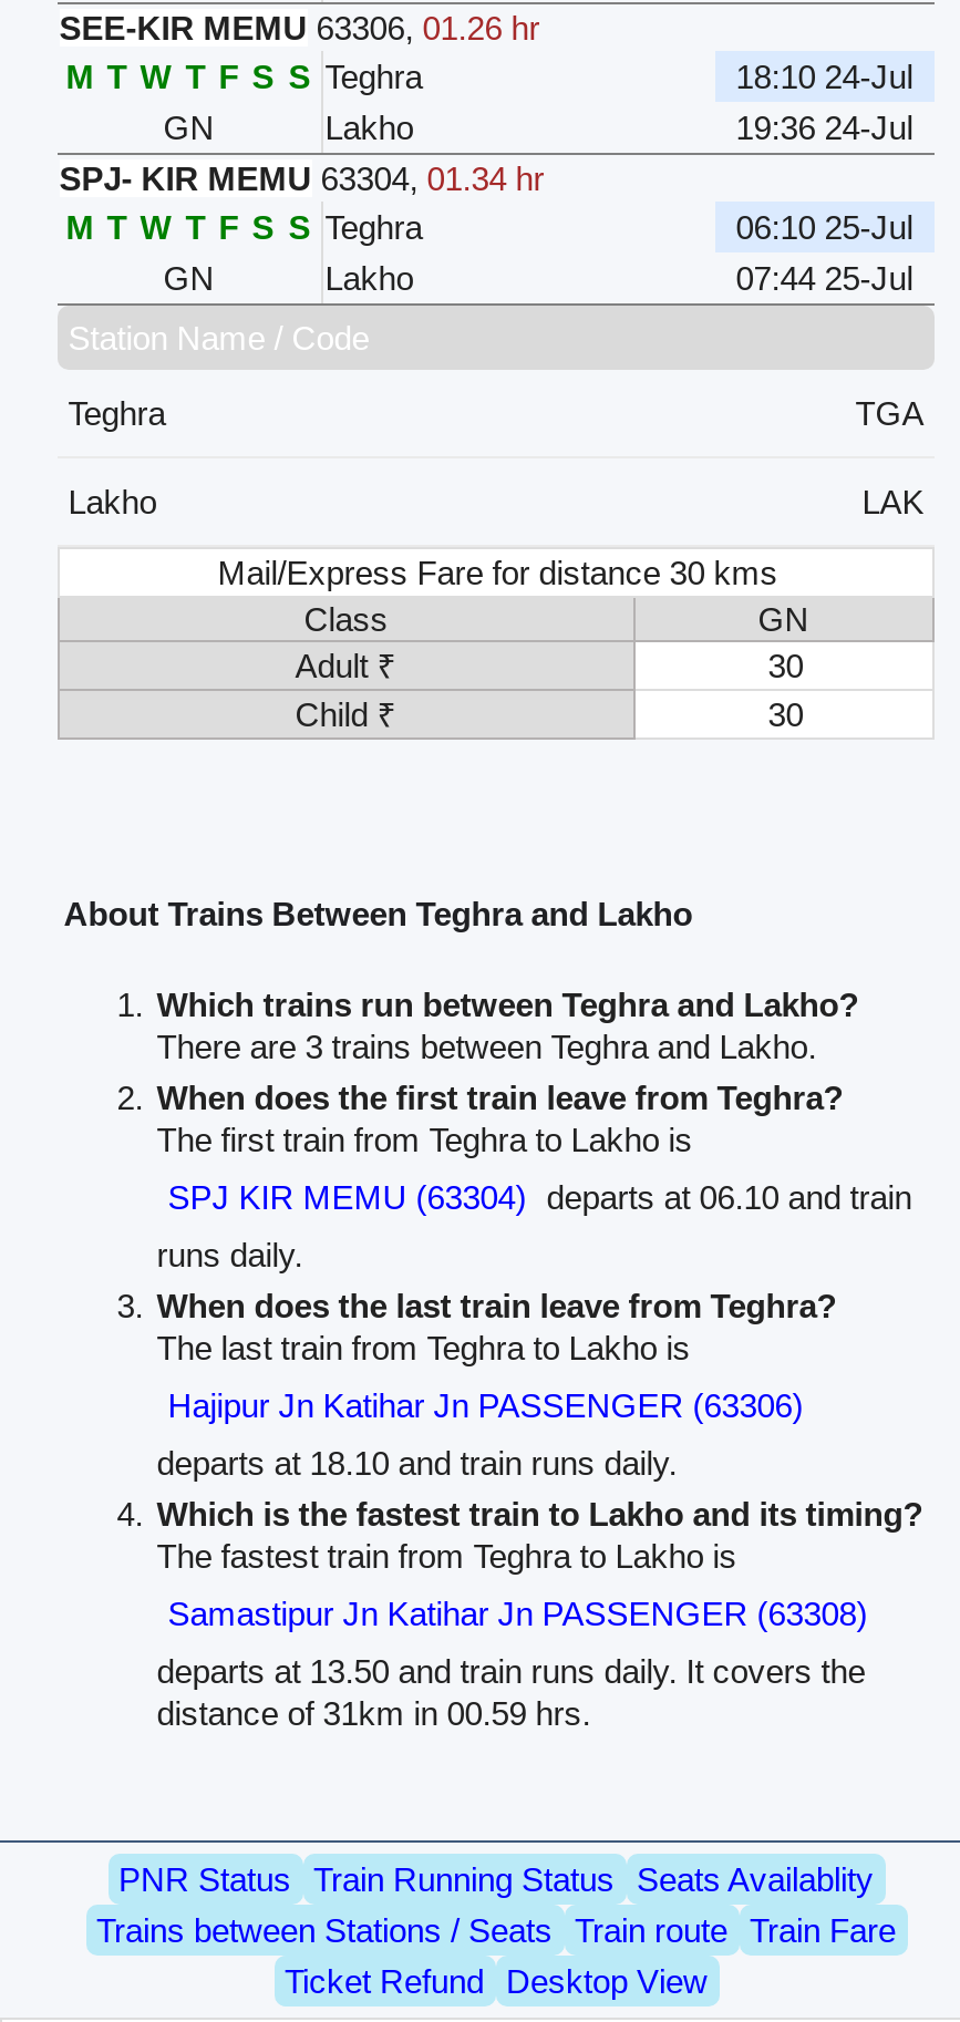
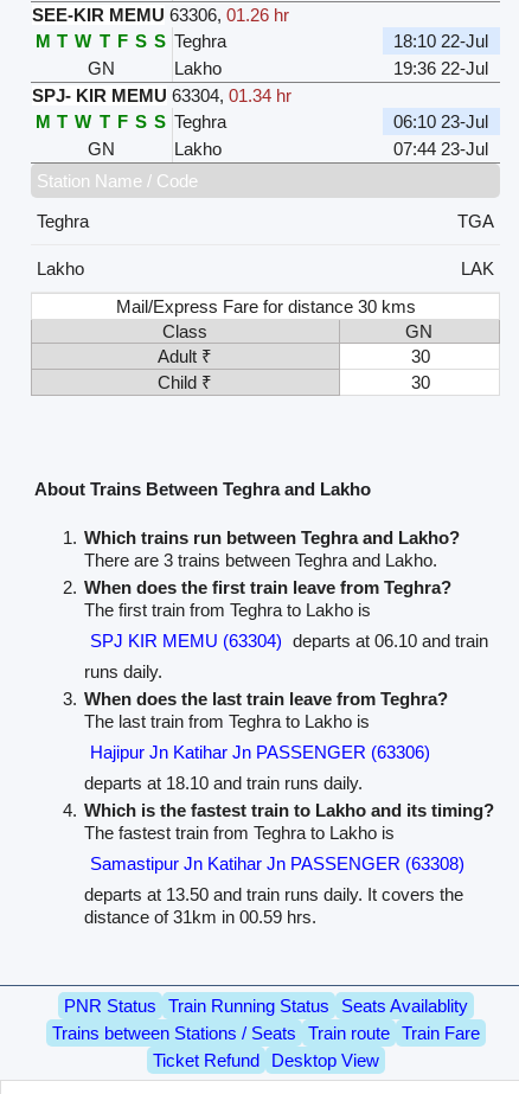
[736,57,913,95] 18:10 24-Jul -> [394,31,489,51] 18:10 22-Jul
[736,108,913,146] 19:36 24-Jul -> [394,58,489,78] 19:36 22-Jul
[736,208,913,245] 06:10 25-Jul -> [394,111,489,131] 06:10 23-Jul
[736,259,913,296] 07:44 25-Jul -> [394,138,489,159] 07:44 23-Jul

